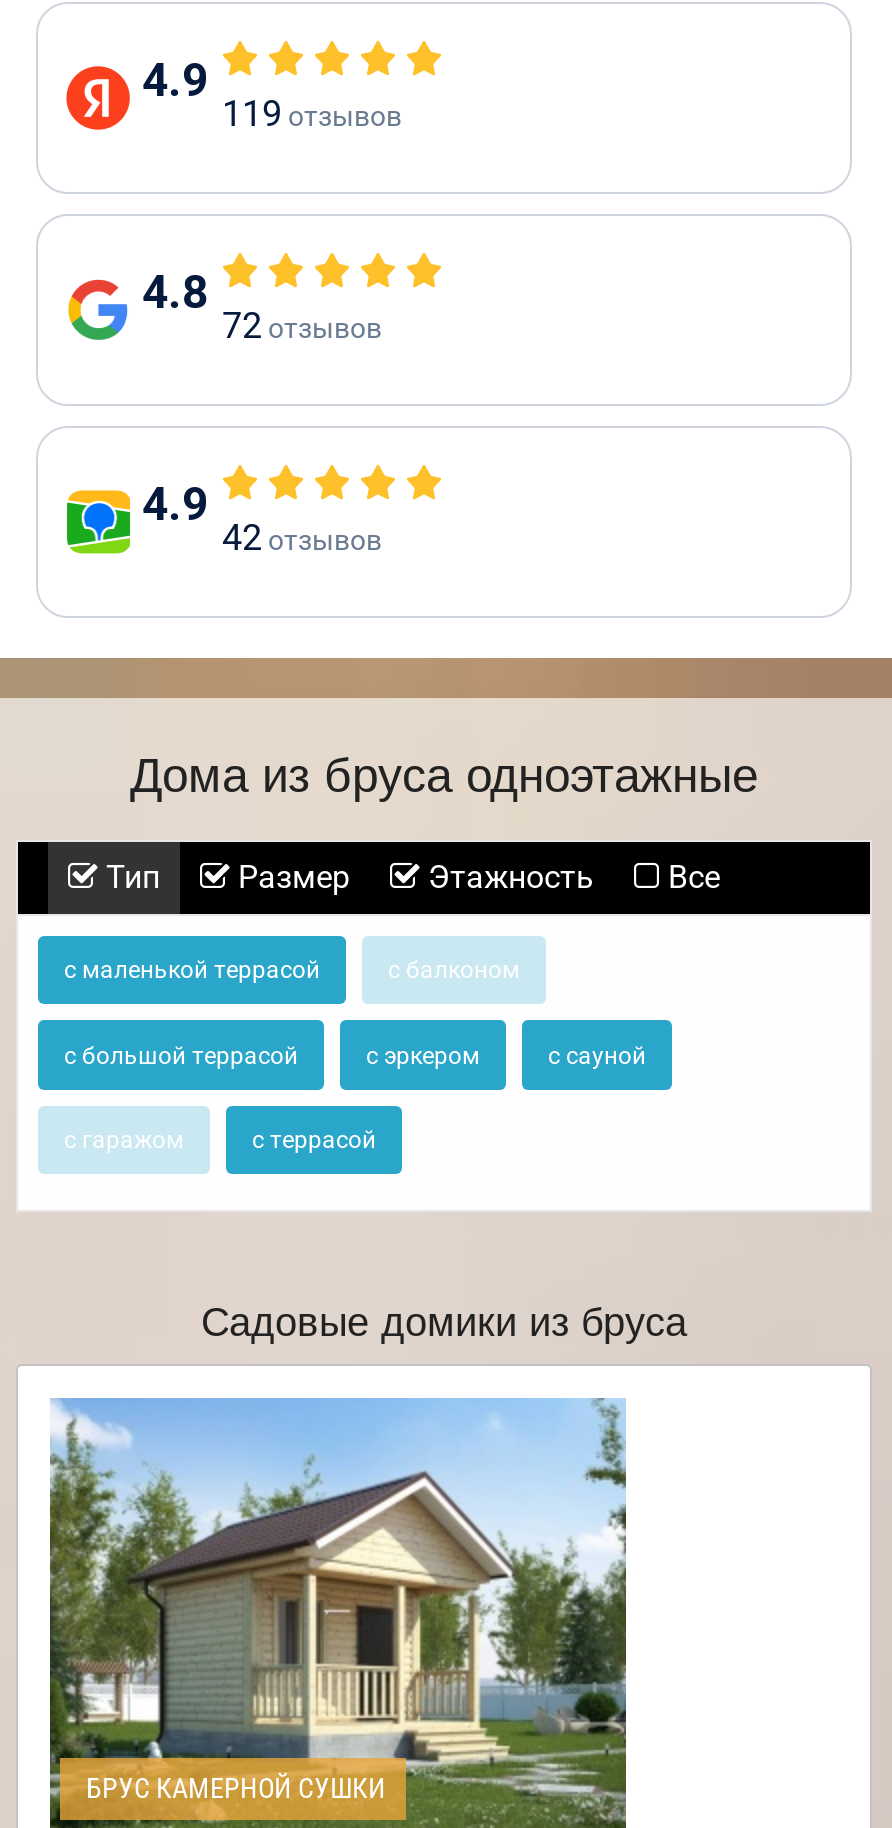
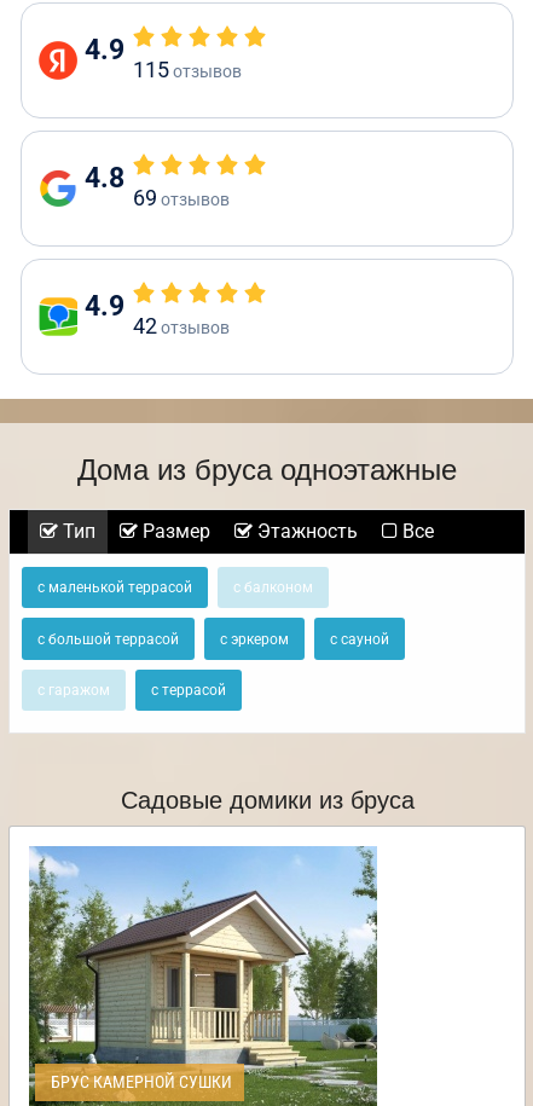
[222,92,402,134] 119 отзывов -> [133,57,242,82] 115 отзывов
[222,304,382,346] 72 отзывов -> [133,185,230,210] 69 отзывов

